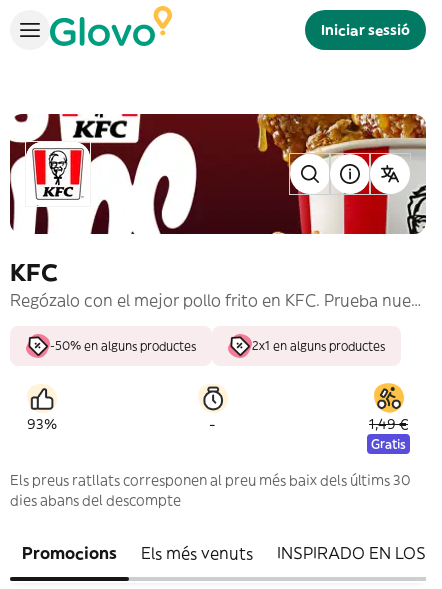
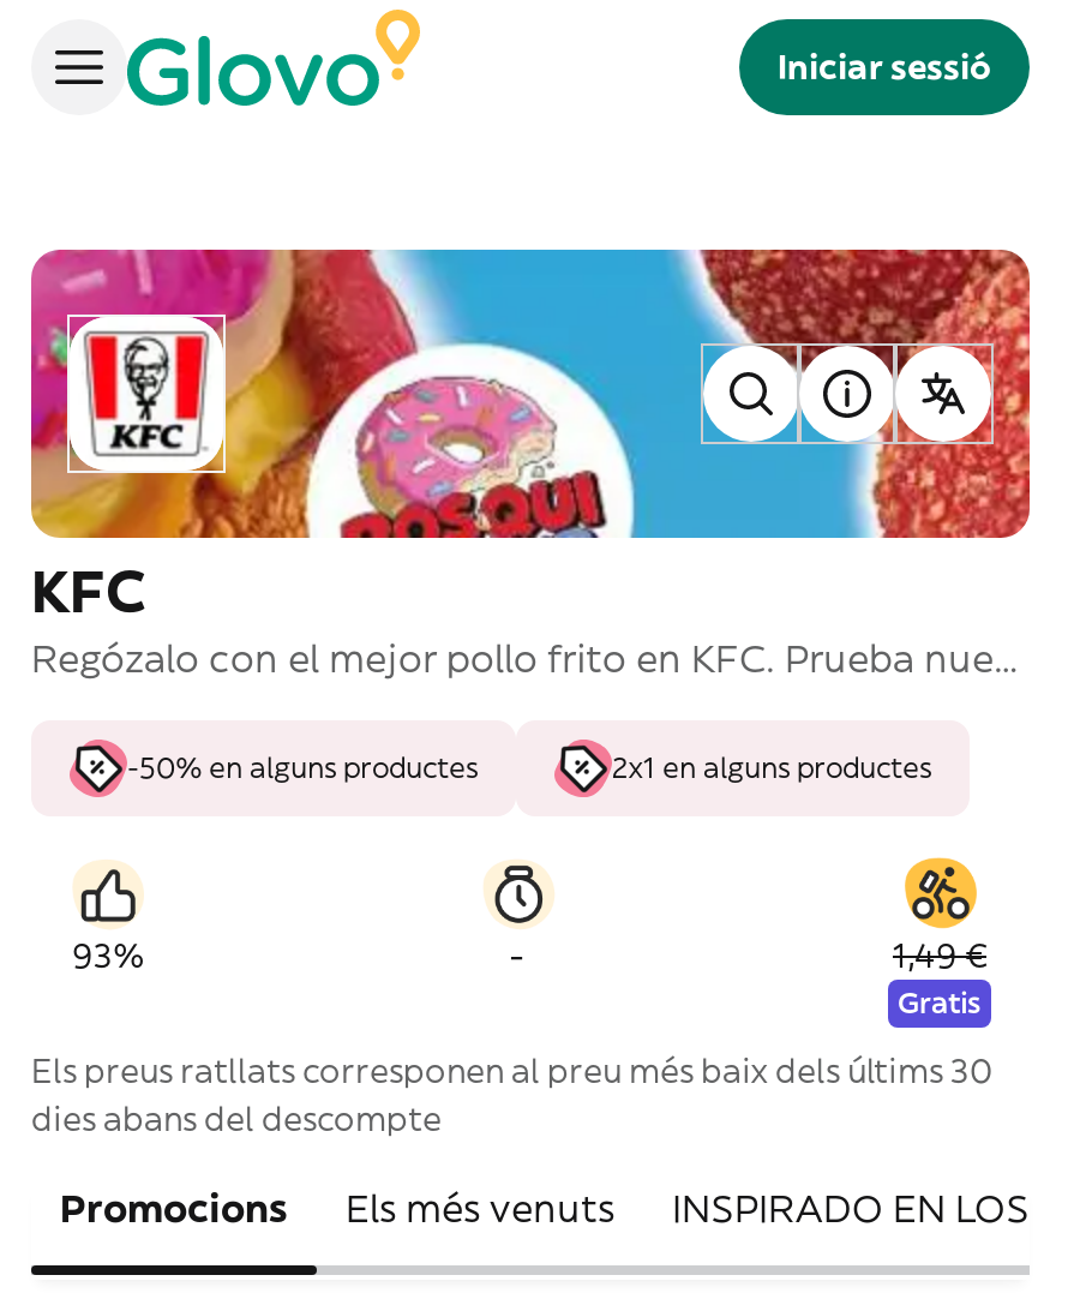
[9,113,427,235] [image] -> [29,247,1032,540] [image]

